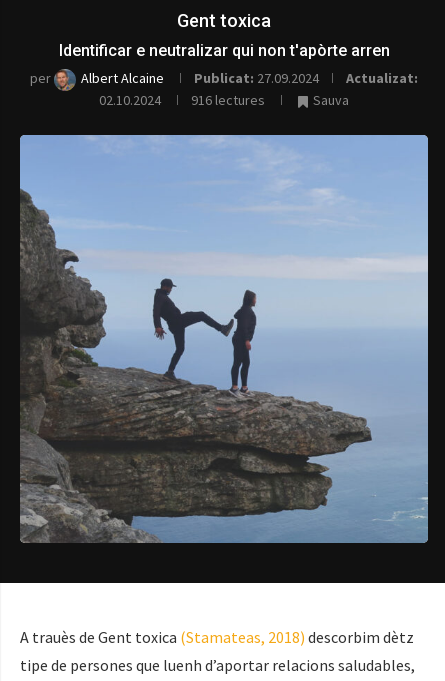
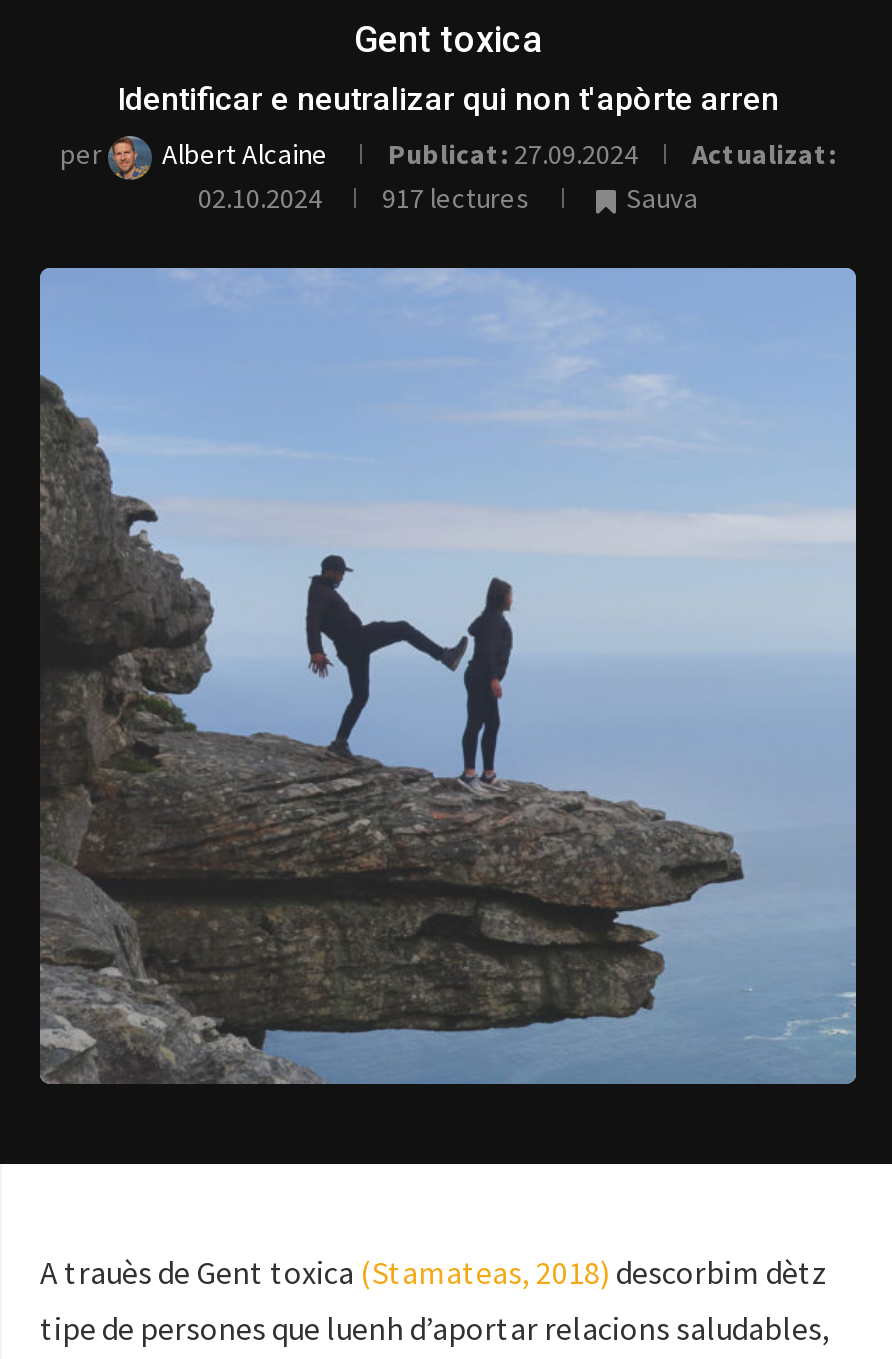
[99,91,265,109] 02.10.2024 916 lectures -> [198,180,530,216] 02.10.2024 917 lectures

